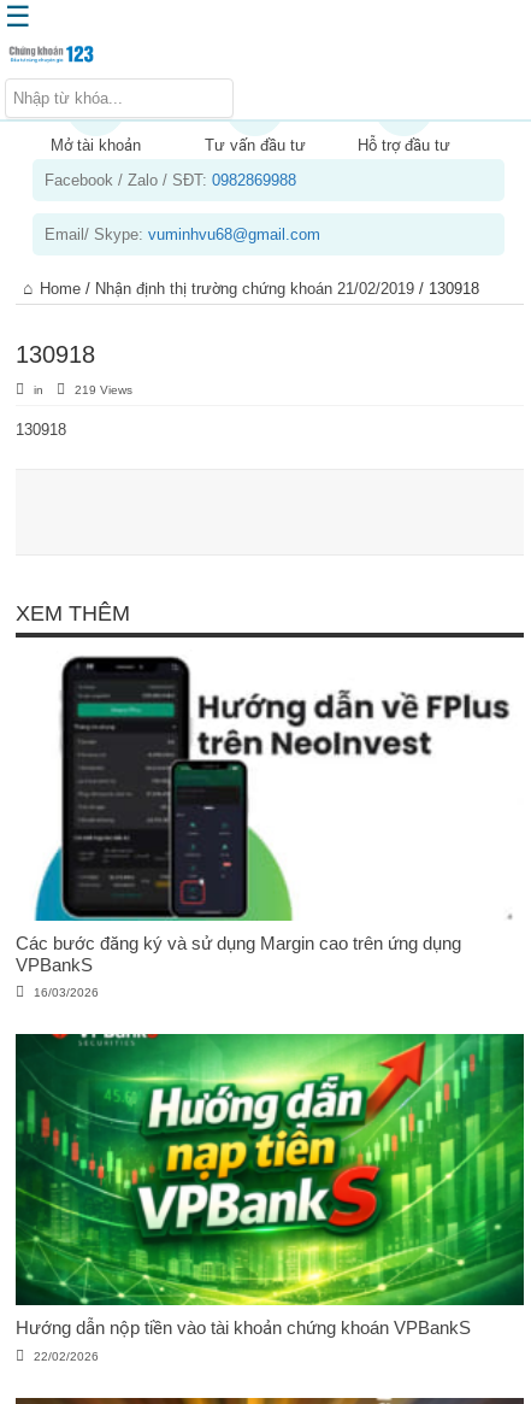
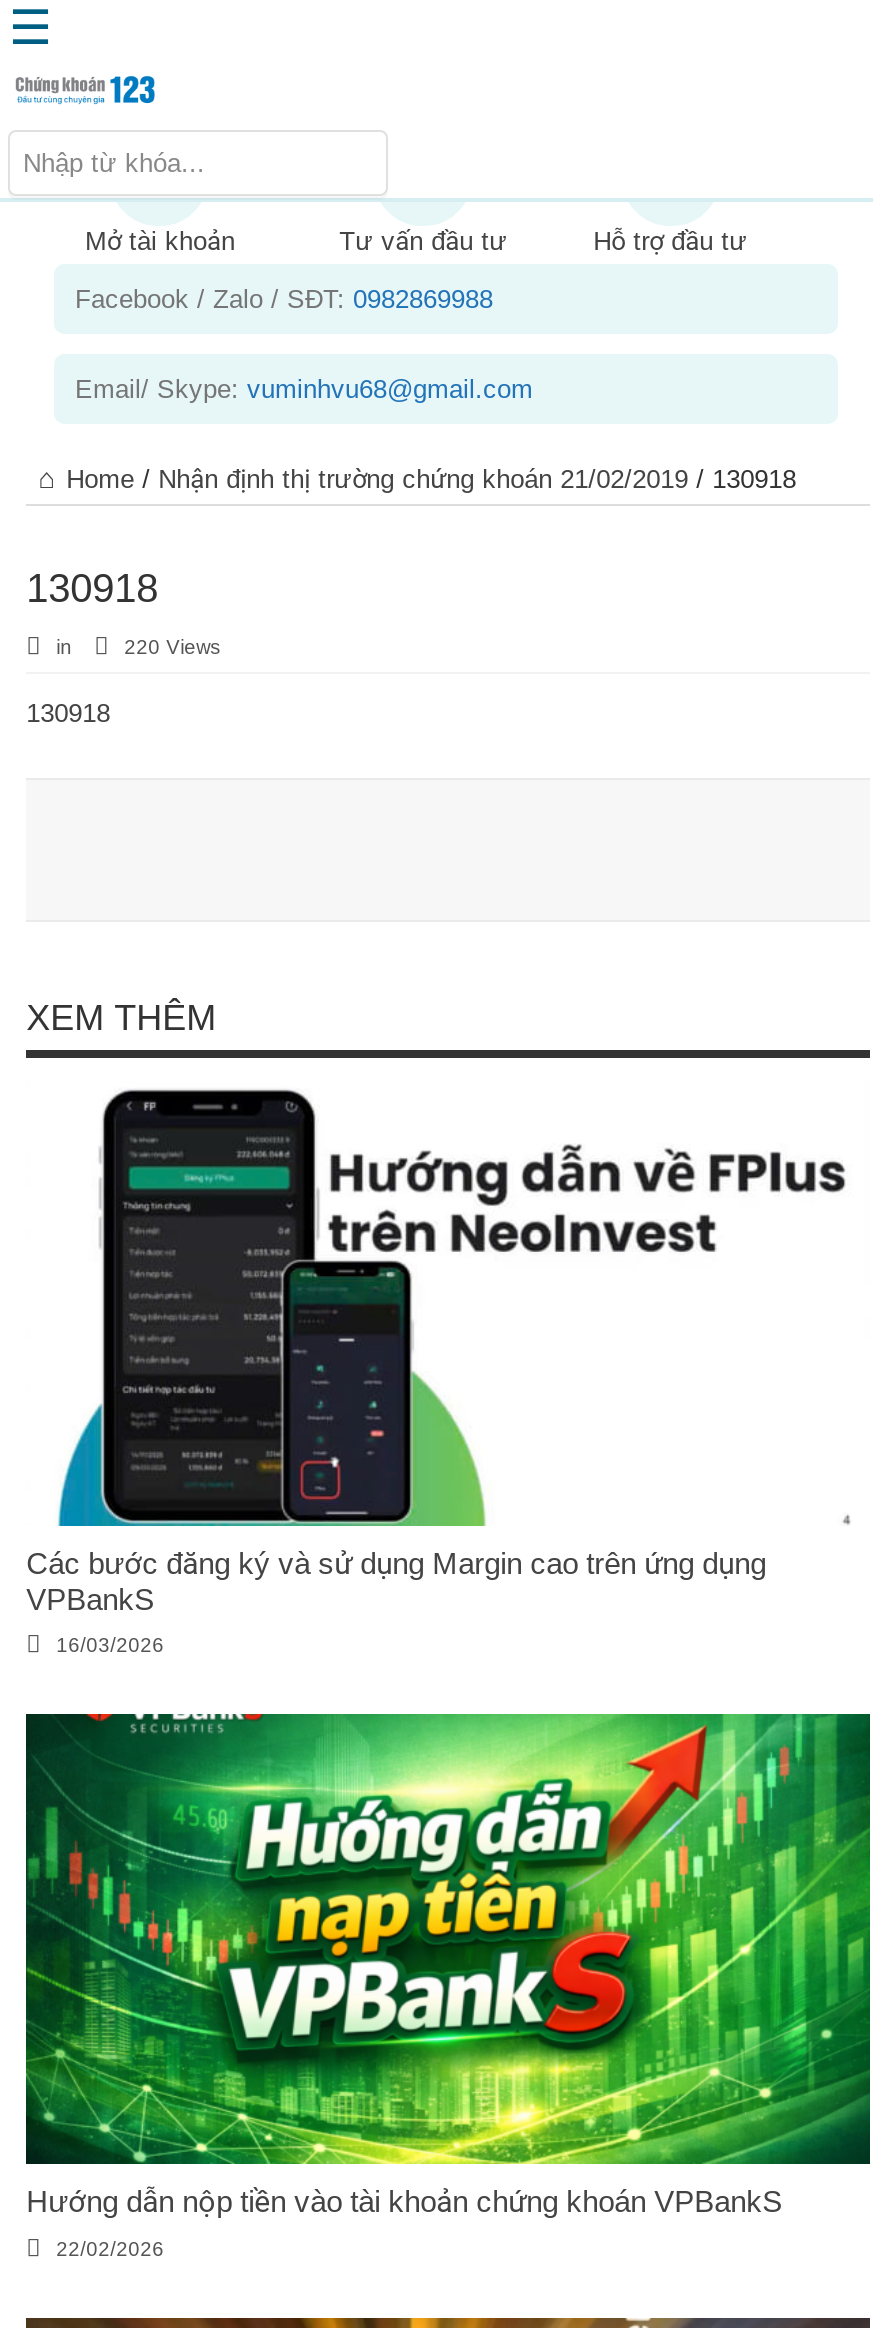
[75,383,133,396] 219 Views -> [124,636,220,658] 220 Views

